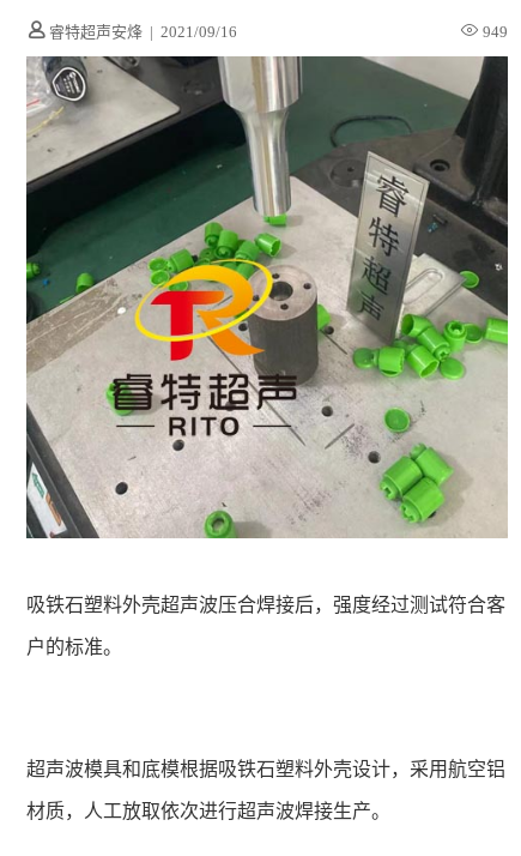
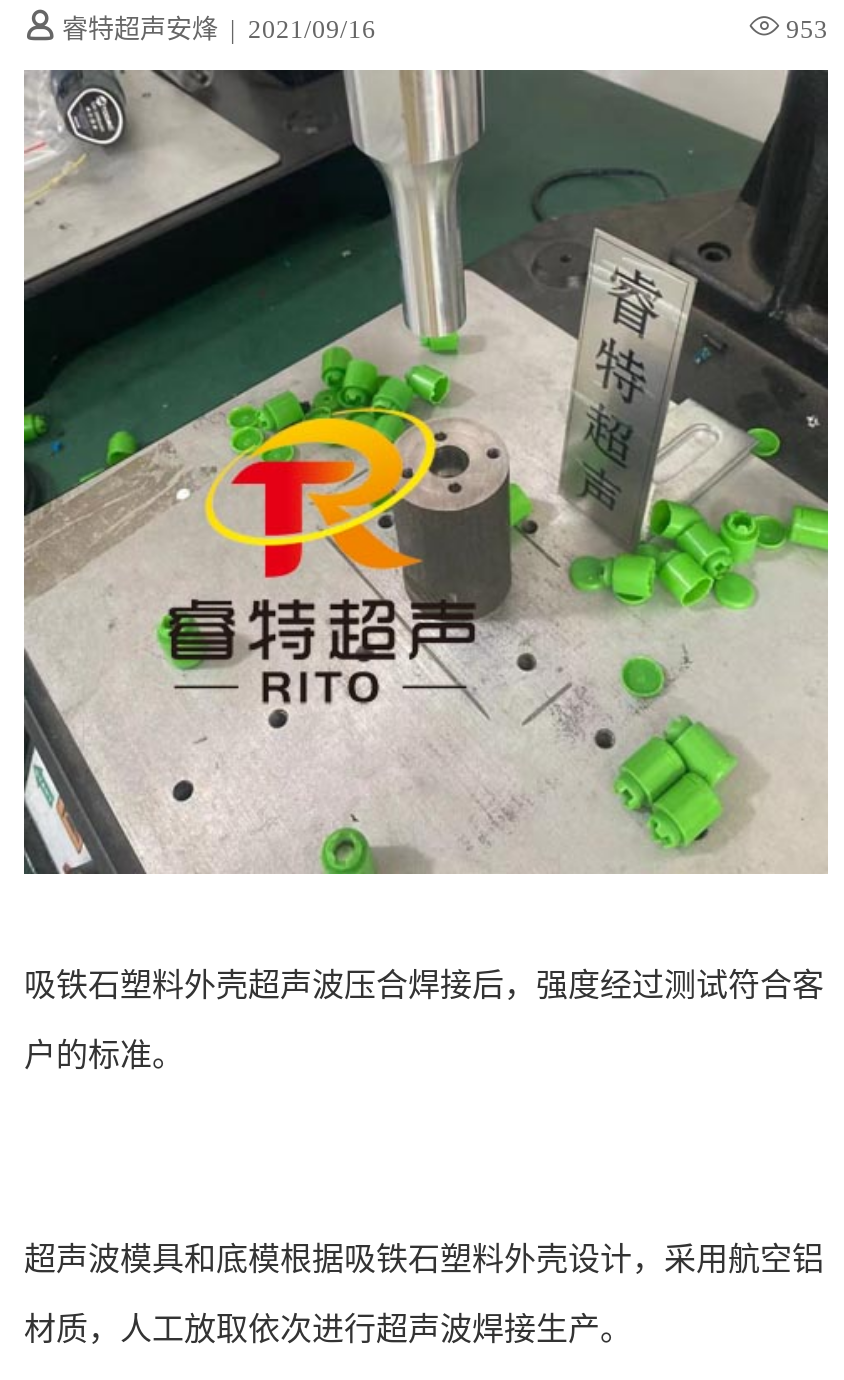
[479,23,508,41] 949 -> [780,14,828,44] 953

